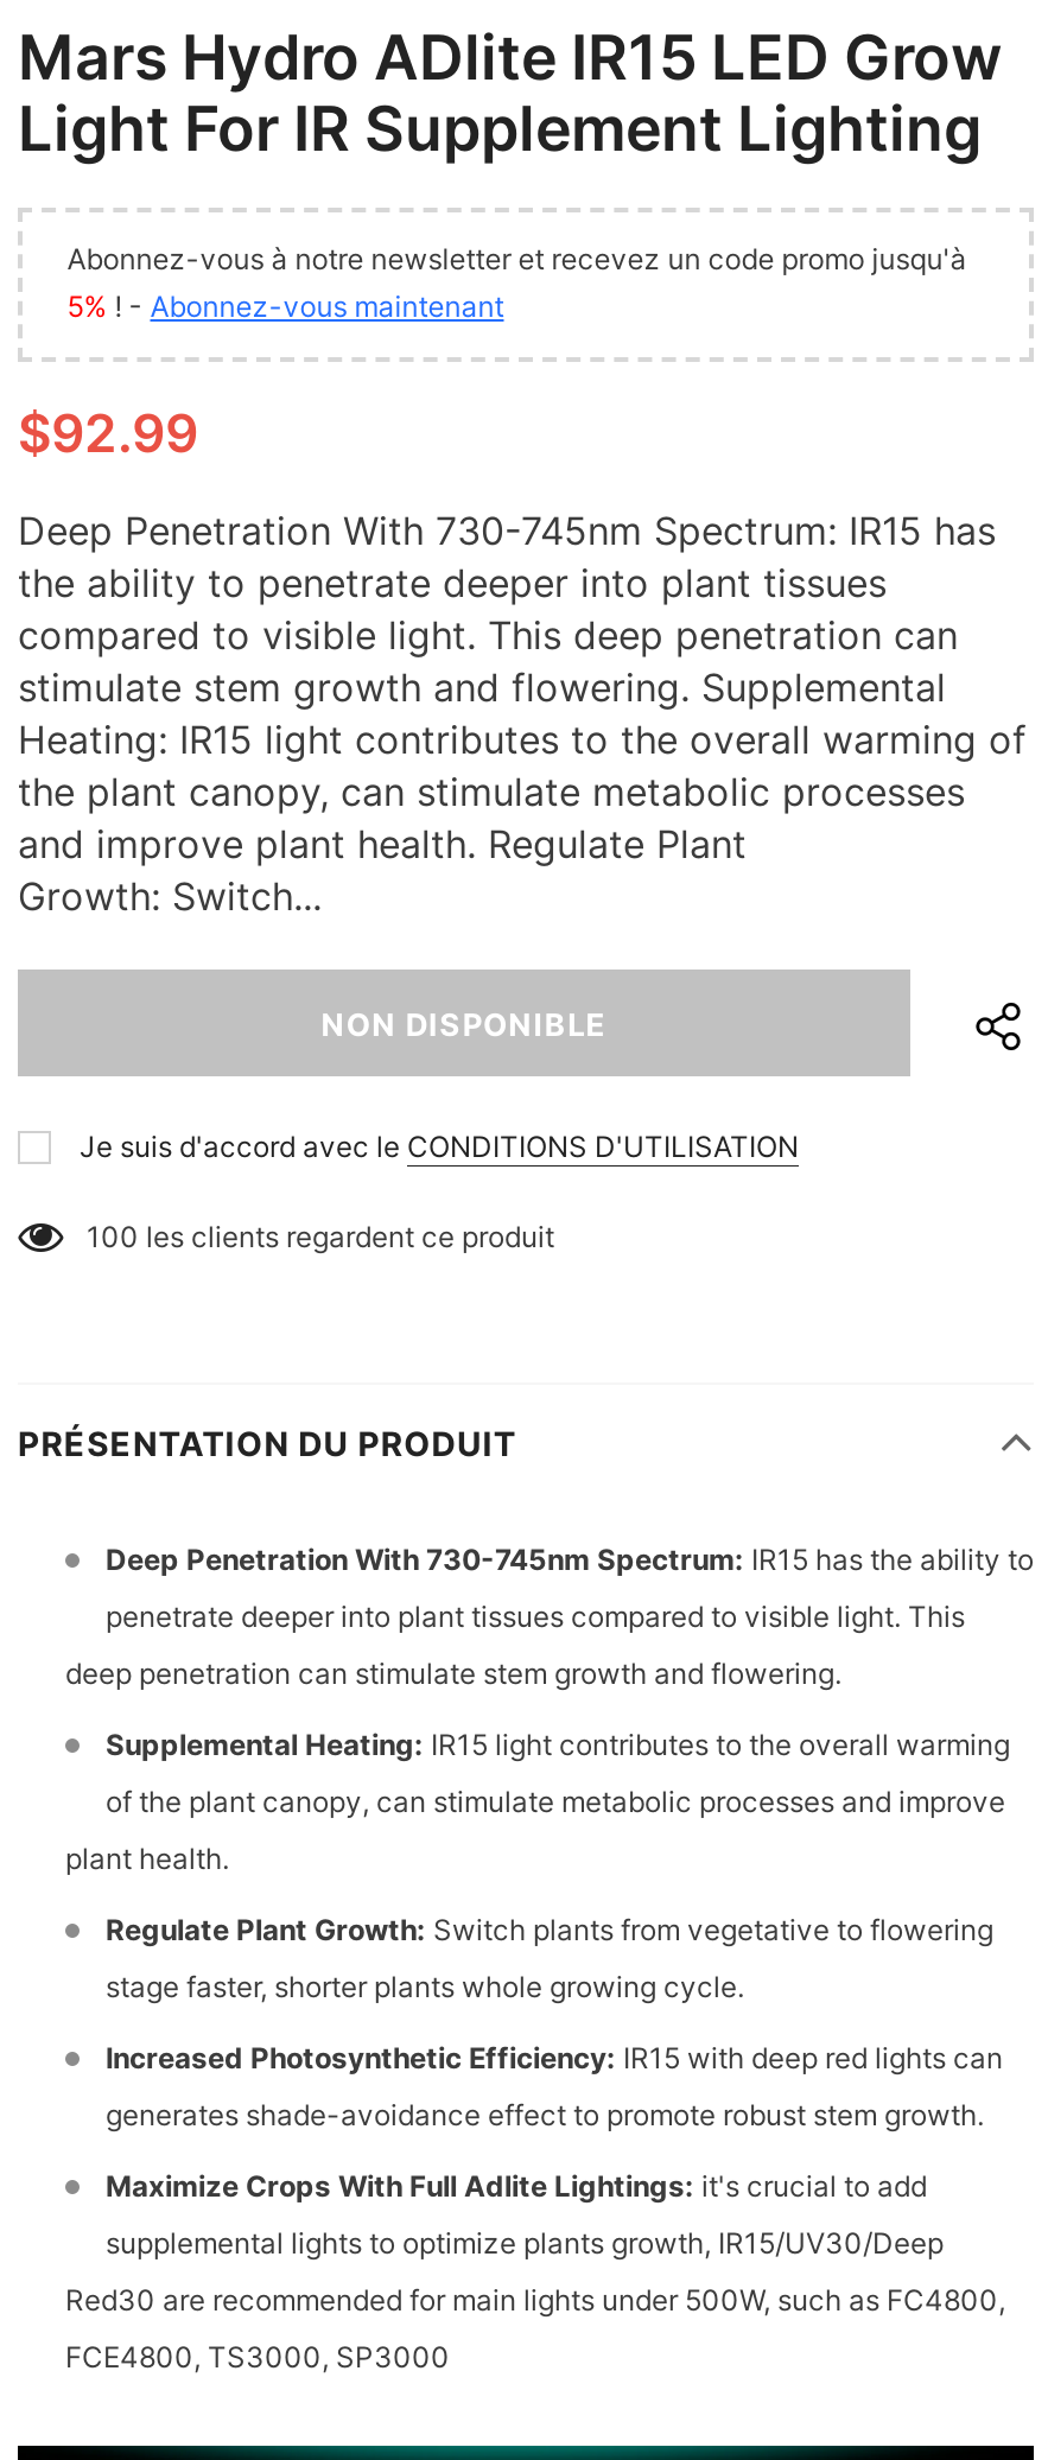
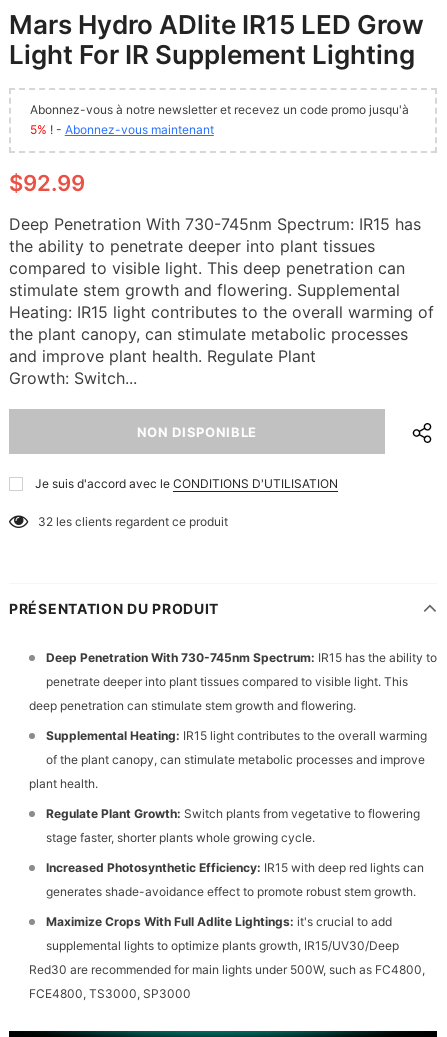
[87,1219,554,1254] 100 les clients regardent ce produit -> [38,514,228,529] 32 les clients regardent ce produit

